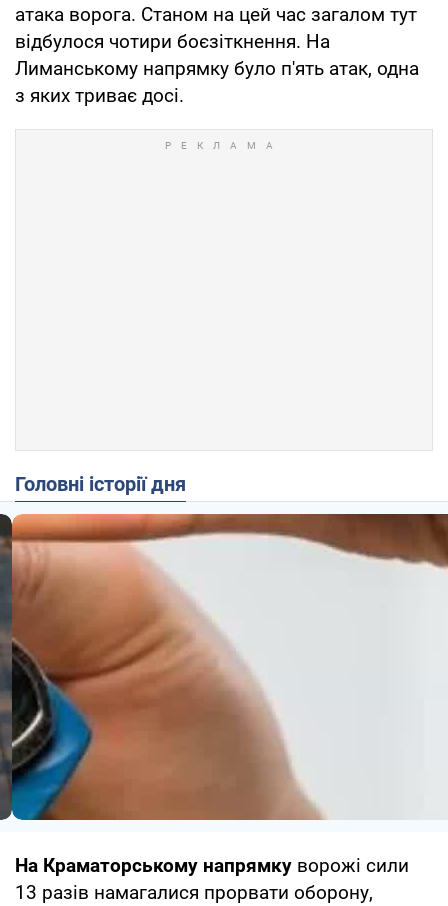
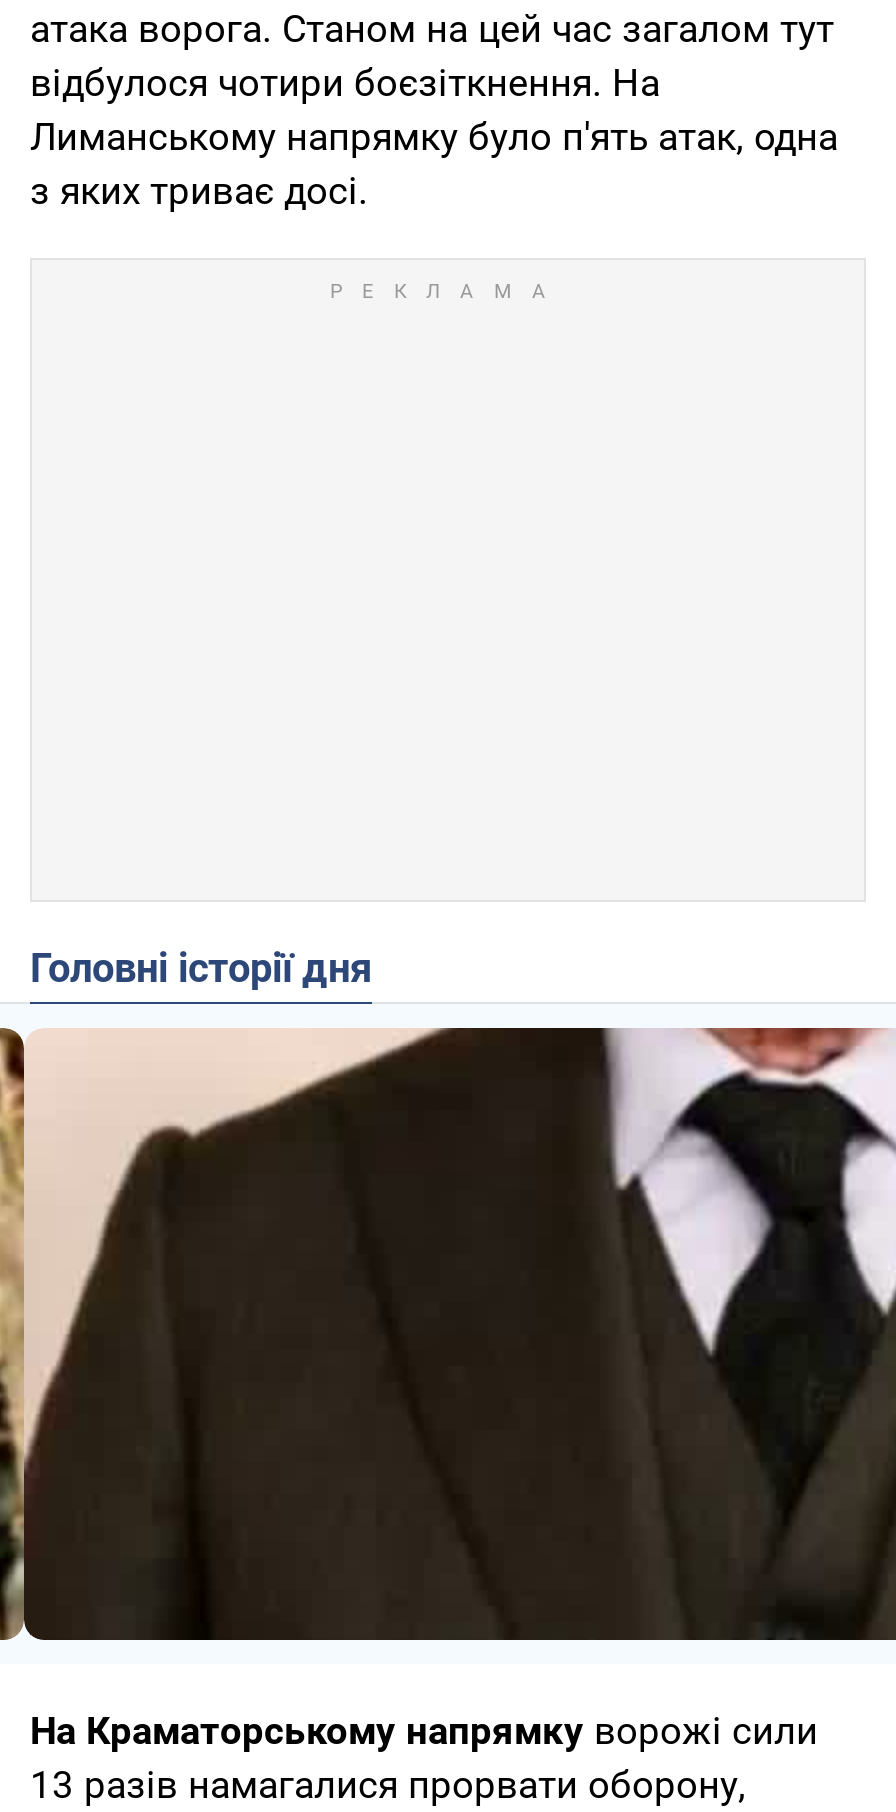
[3,513,445,821] [image] -> [6,1026,890,1642] [image]

